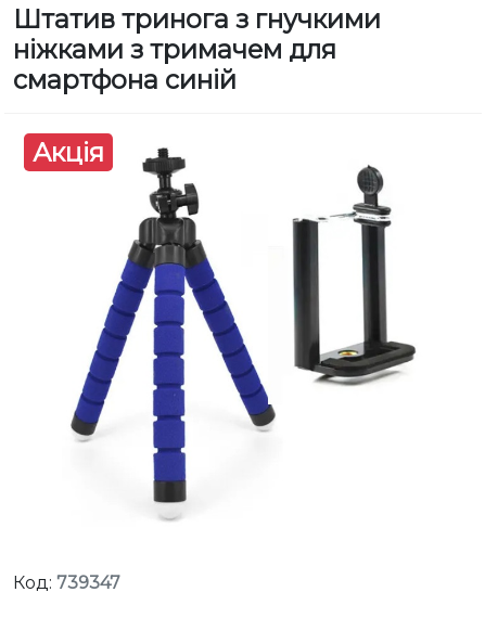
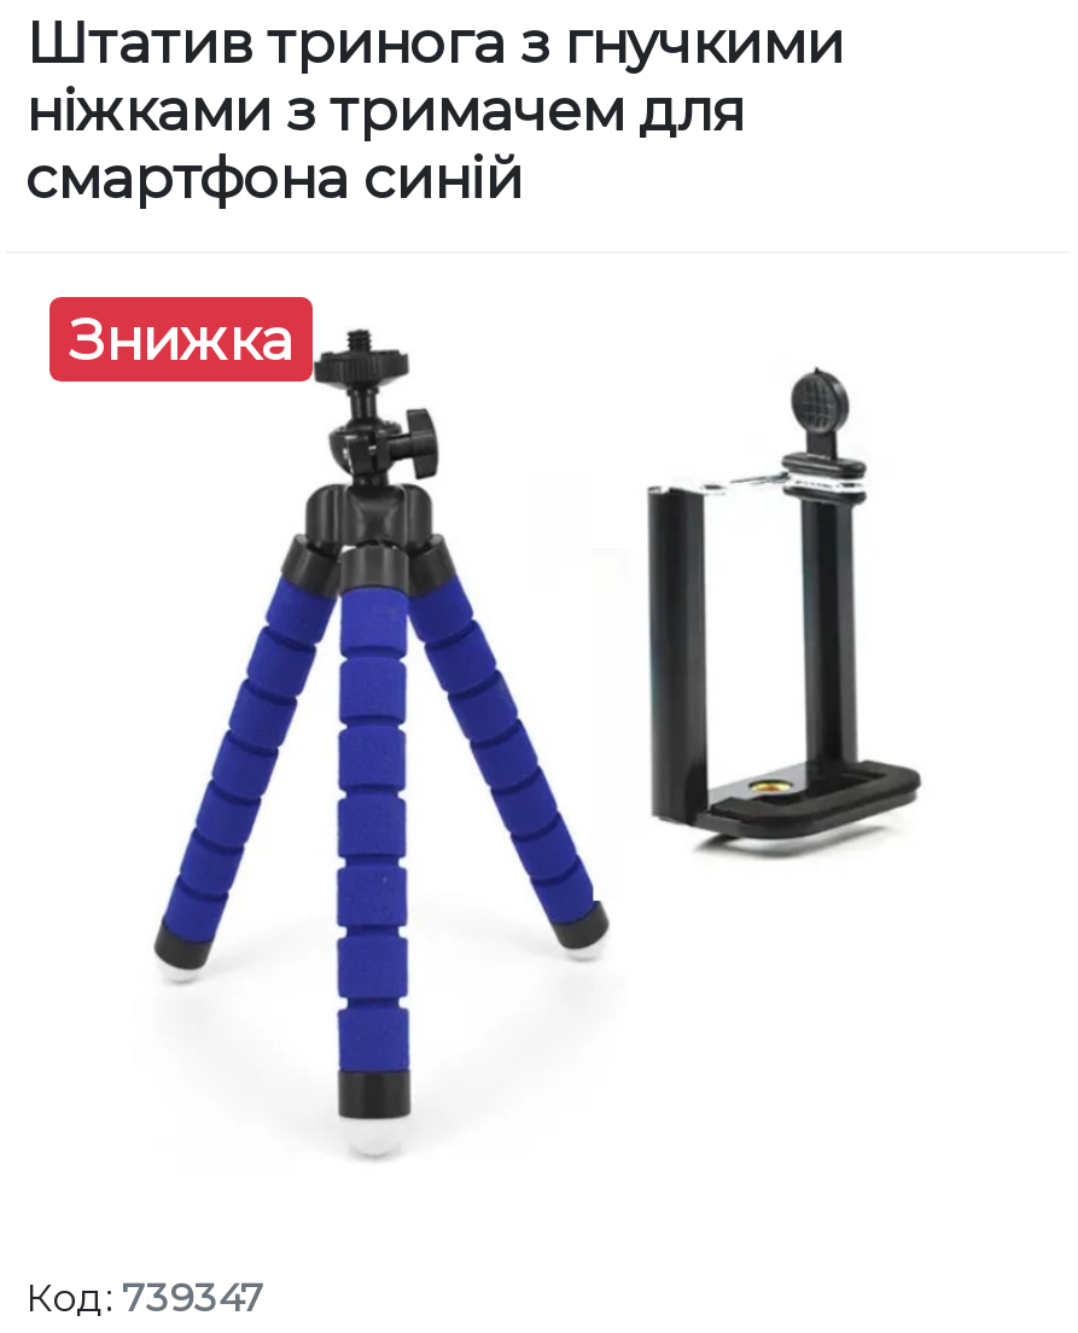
[33,137,104,168] Акція -> [69,304,293,374] Знижка

